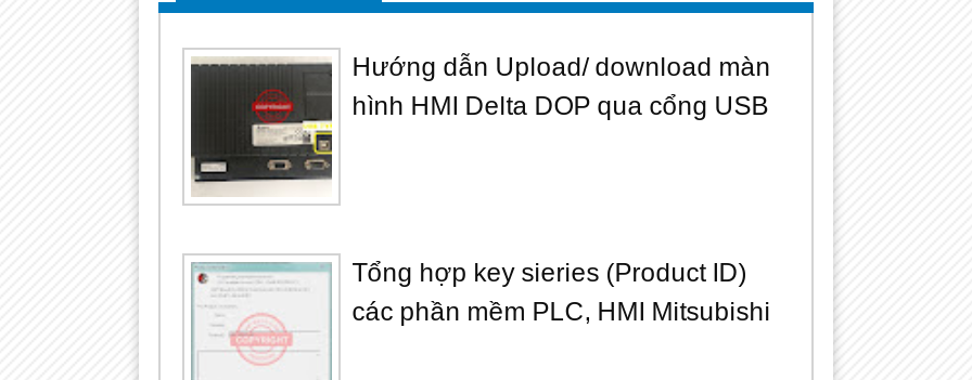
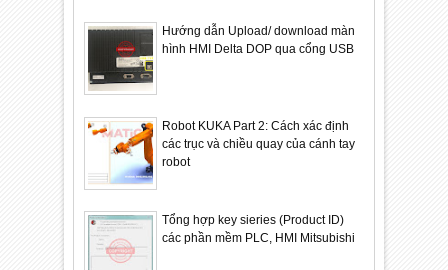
none -> [87,118,355,184] [image] | Robot KUKA Part 2: Cách xác định | các trục và chiều quay của cánh tay | robot

